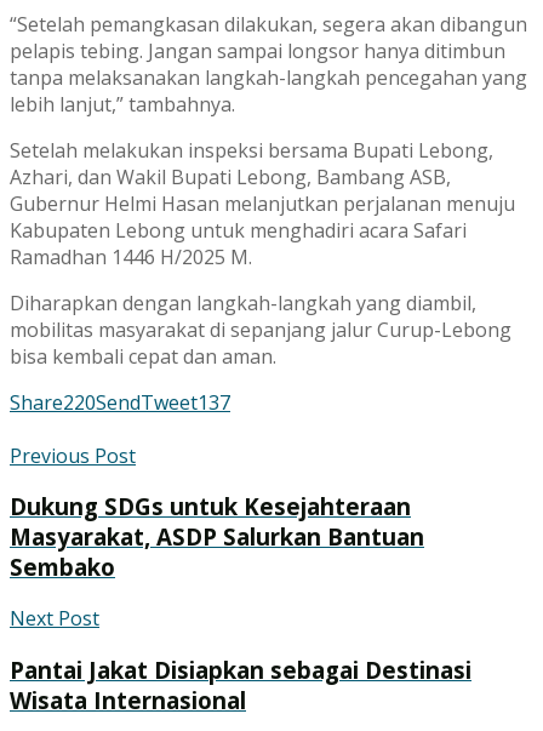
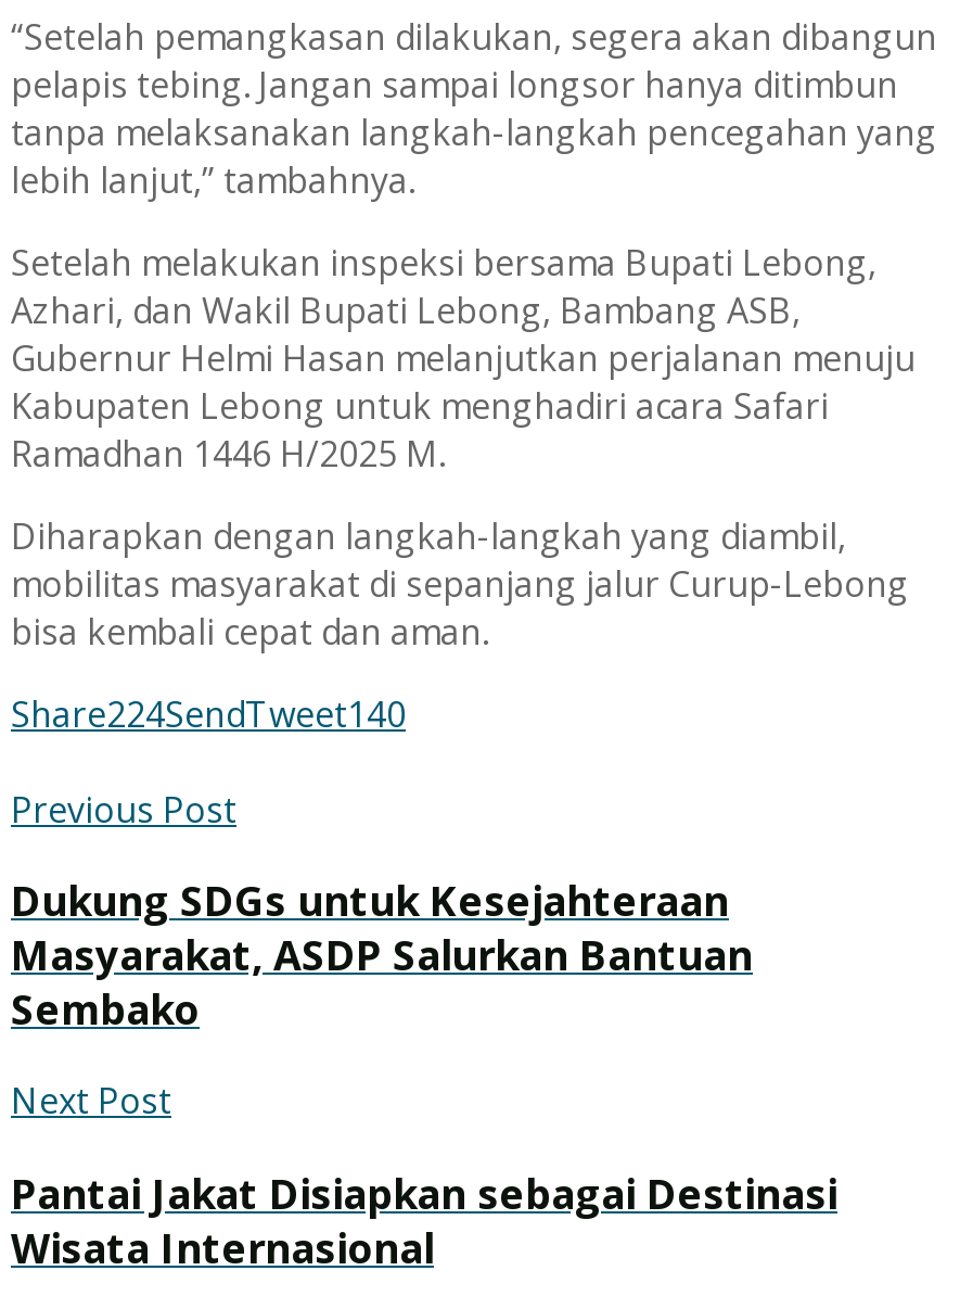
[10,389,230,415] Share220SendTweet137 -> [11,690,406,737] Share224SendTweet140

